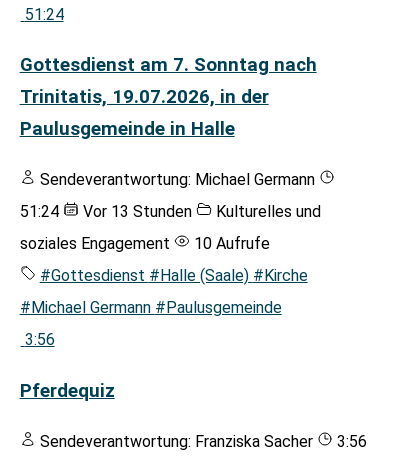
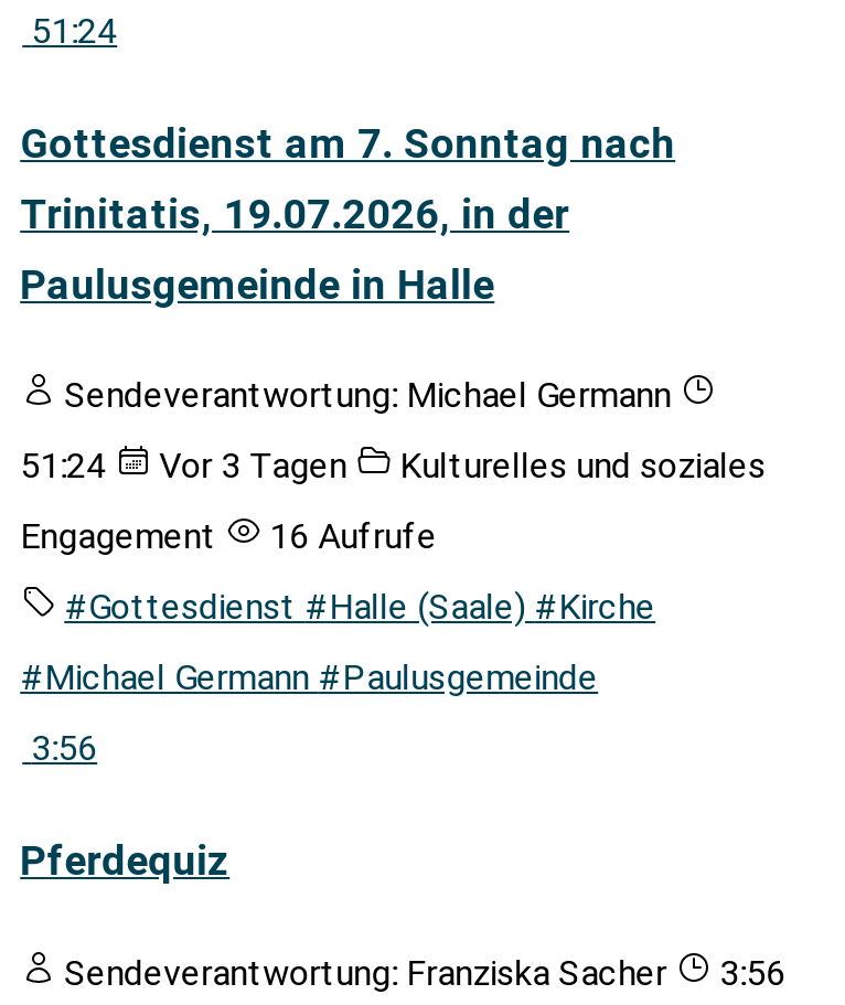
[79,202,321,221] Vor 13 Stunden | Kulturelles und -> [150,446,766,488] Vor 3 Tagen | Kulturelles und soziales
[20,234,270,253] soziales Engagement | 10 Aufrufe -> [20,517,437,558] Engagement | 16 Aufrufe

